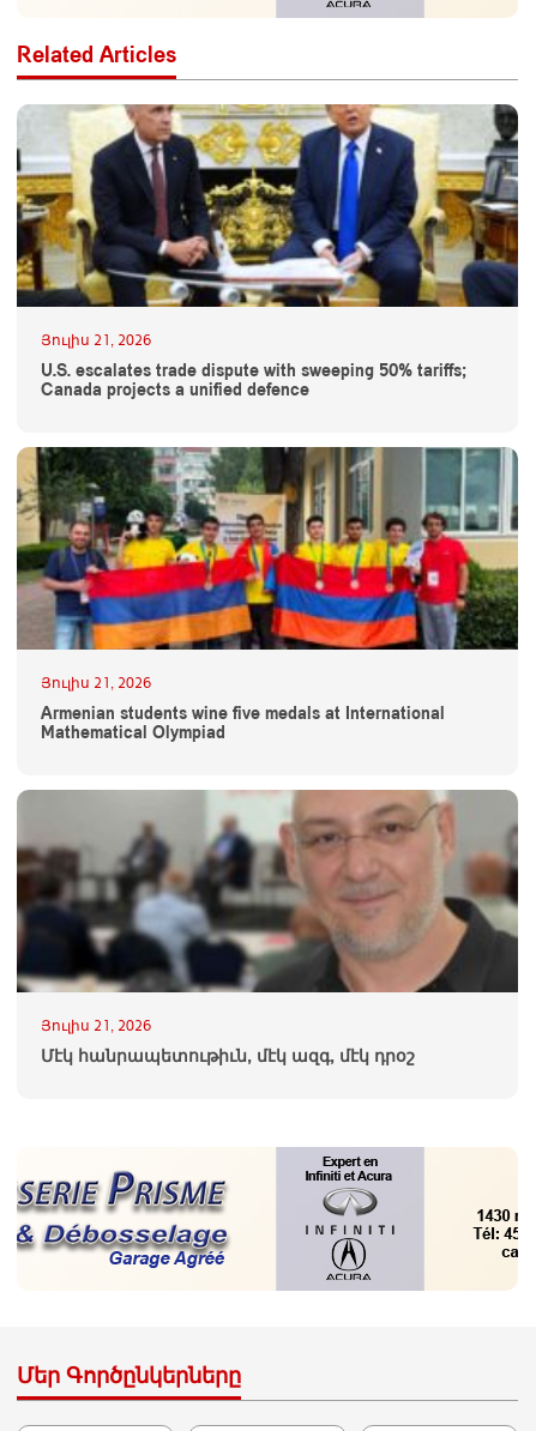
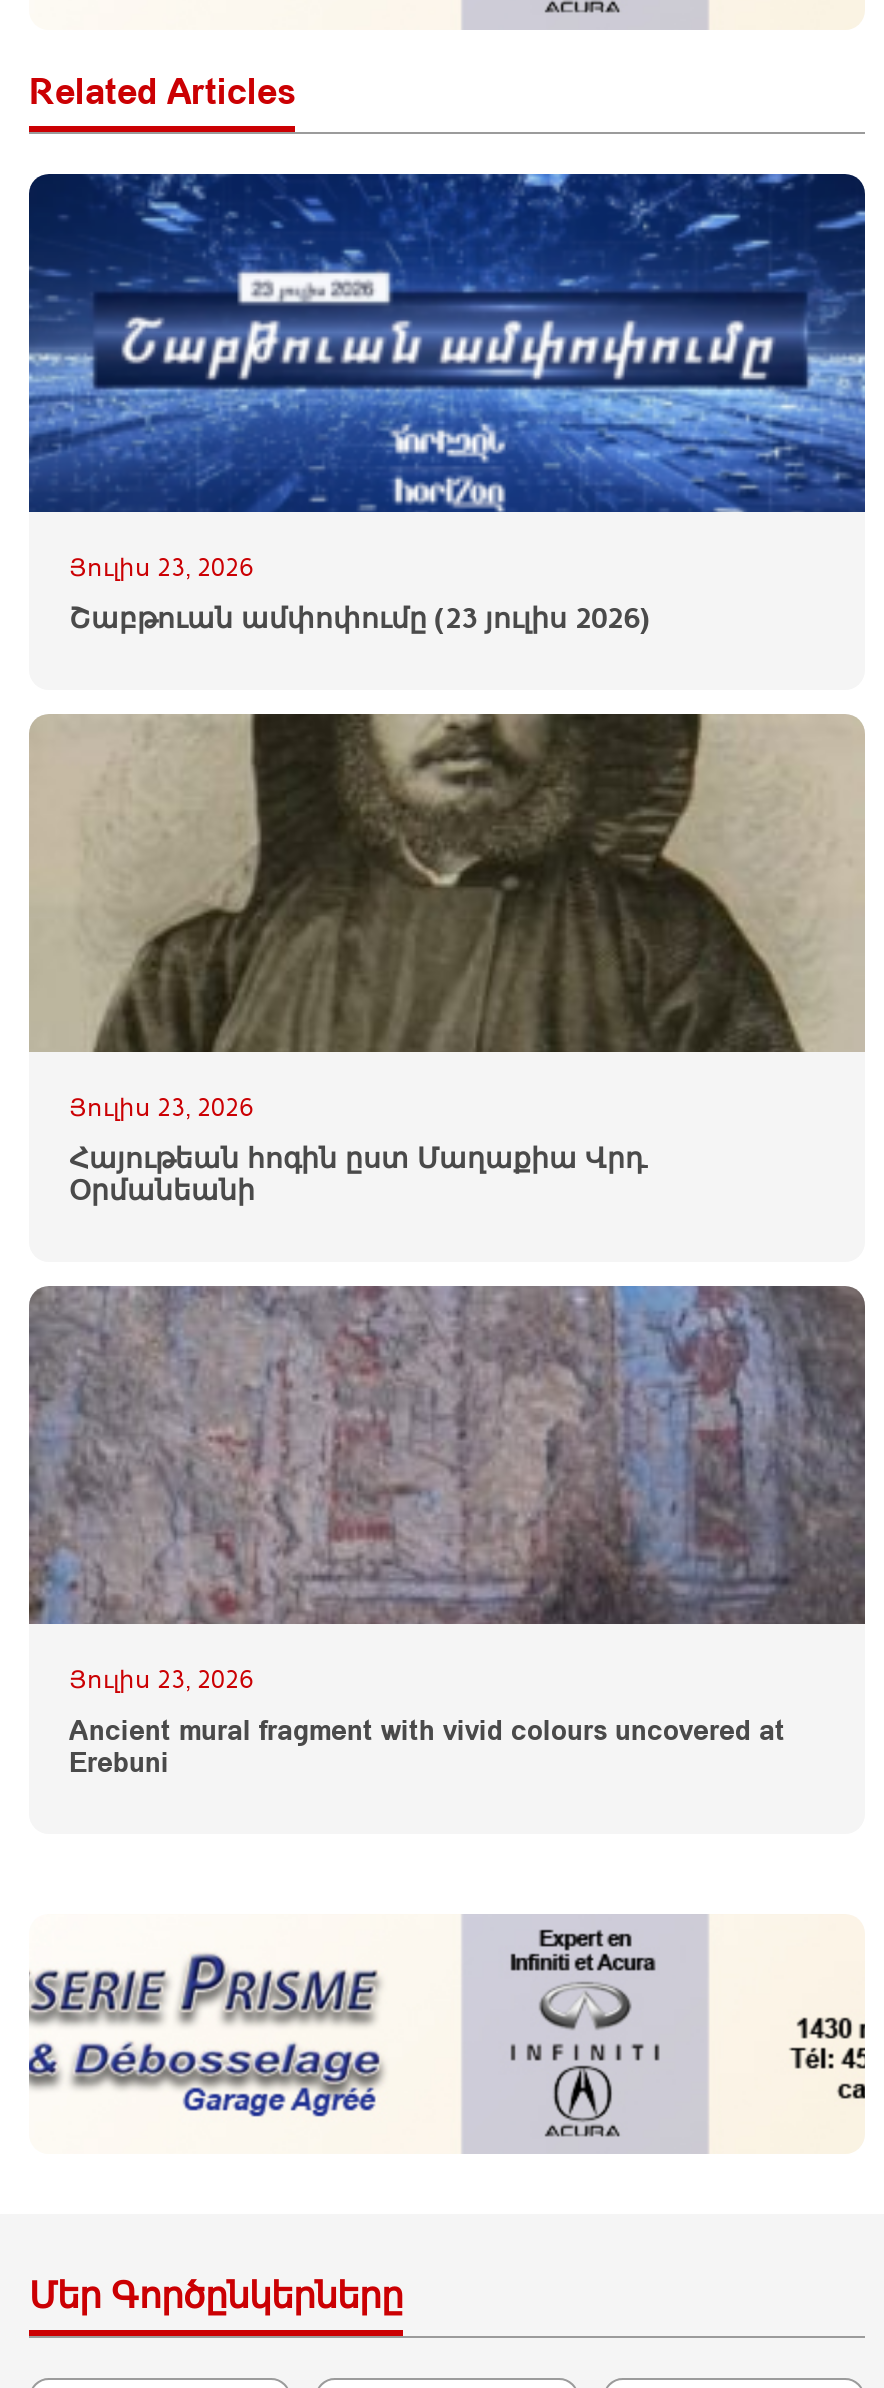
[16,103,519,348] [image] | Յուլիս 21, 2026 -> [27,172,867,581] [image] | Յուլիս 23, 2026
[41,359,466,399] U.S. escalates trade dispute with sweeping 50% tariffs; | Canada projects a unified defence -> [69,599,649,633] Շաբթուան ամփոփումը (23 յուլիս 2026)
[16,428,519,691] [image] | Յուլիս 21, 2026 -> [27,712,865,1121] [image] | Յուլիս 23, 2026
[41,702,445,741] Armenian students wine five medals at International | Mathematical Olympiad -> [69,1139,649,1205] Հայութեան հոգին ըստ Մաղաքիա Վրդ. | Օրմանեանի
[16,771,519,1034] [image] | Յուլիս 21, 2026 -> [27,1284,867,1693] [image] | Յուլիս 23, 2026
[41,1045,415,1065] Մէկ հանրապետութիւն, մէկ ազգ, մէկ դրօշ -> [69,1711,785,1777] Ancient mural fragment with vivid colours uncovered at | Erebuni

